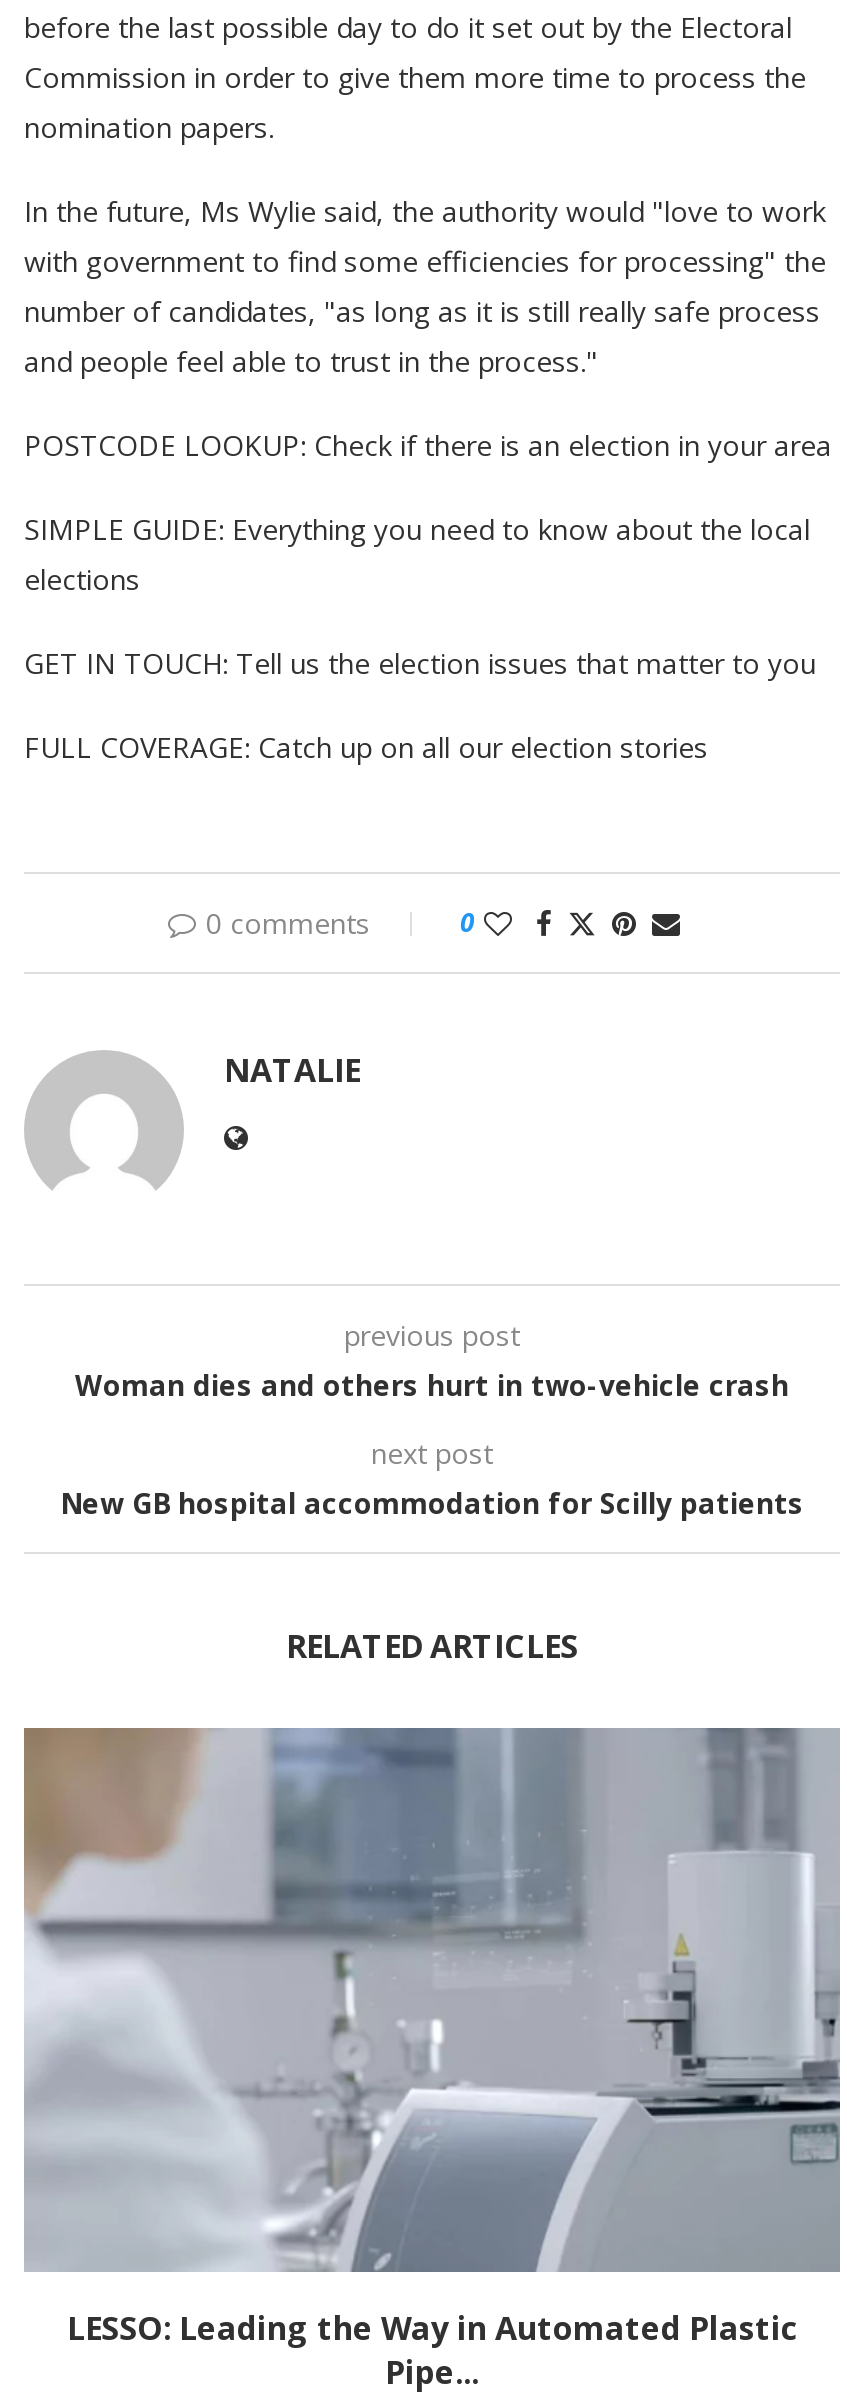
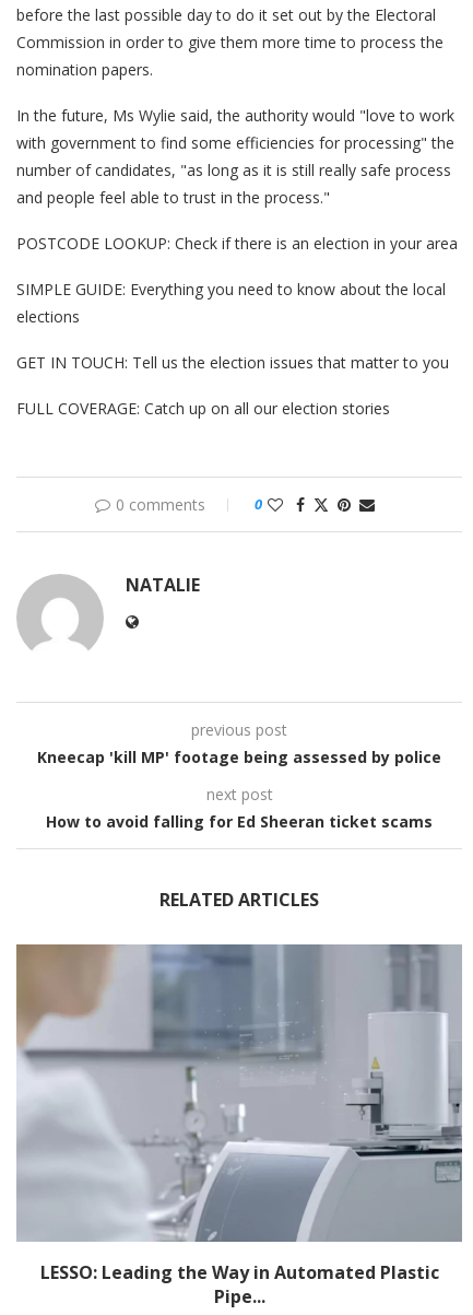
[75,1367,789,1405] Woman dies and others hurt in two-vehicle crash -> [37,747,441,768] Kneecap 'kill MP' footage being assessed by police
[60,1485,804,1523] New GB hospital accommodation for Scilly patients -> [46,812,433,832] How to avoid falling for Ed Sheeran ticket scams

